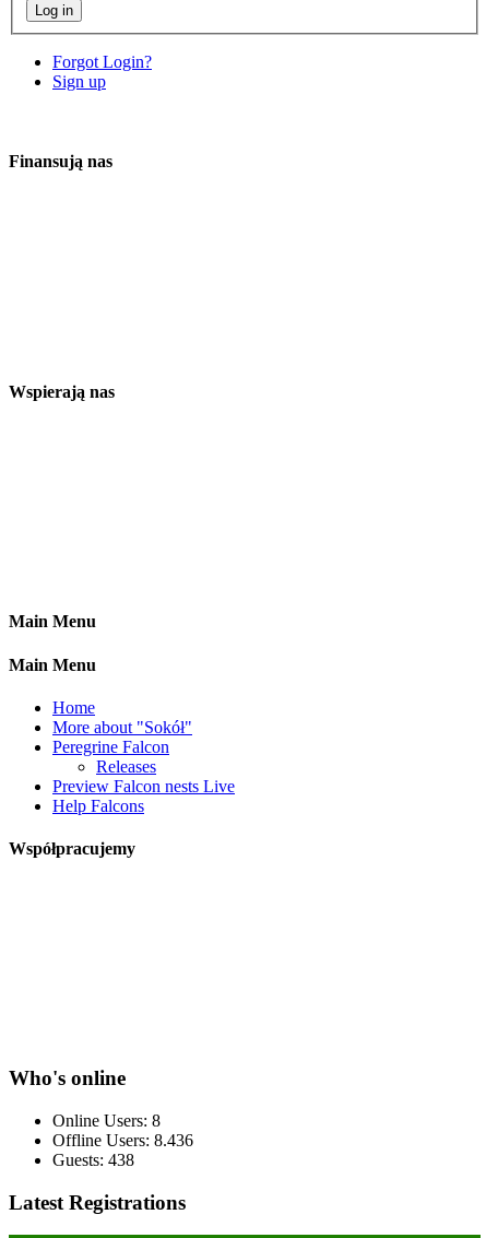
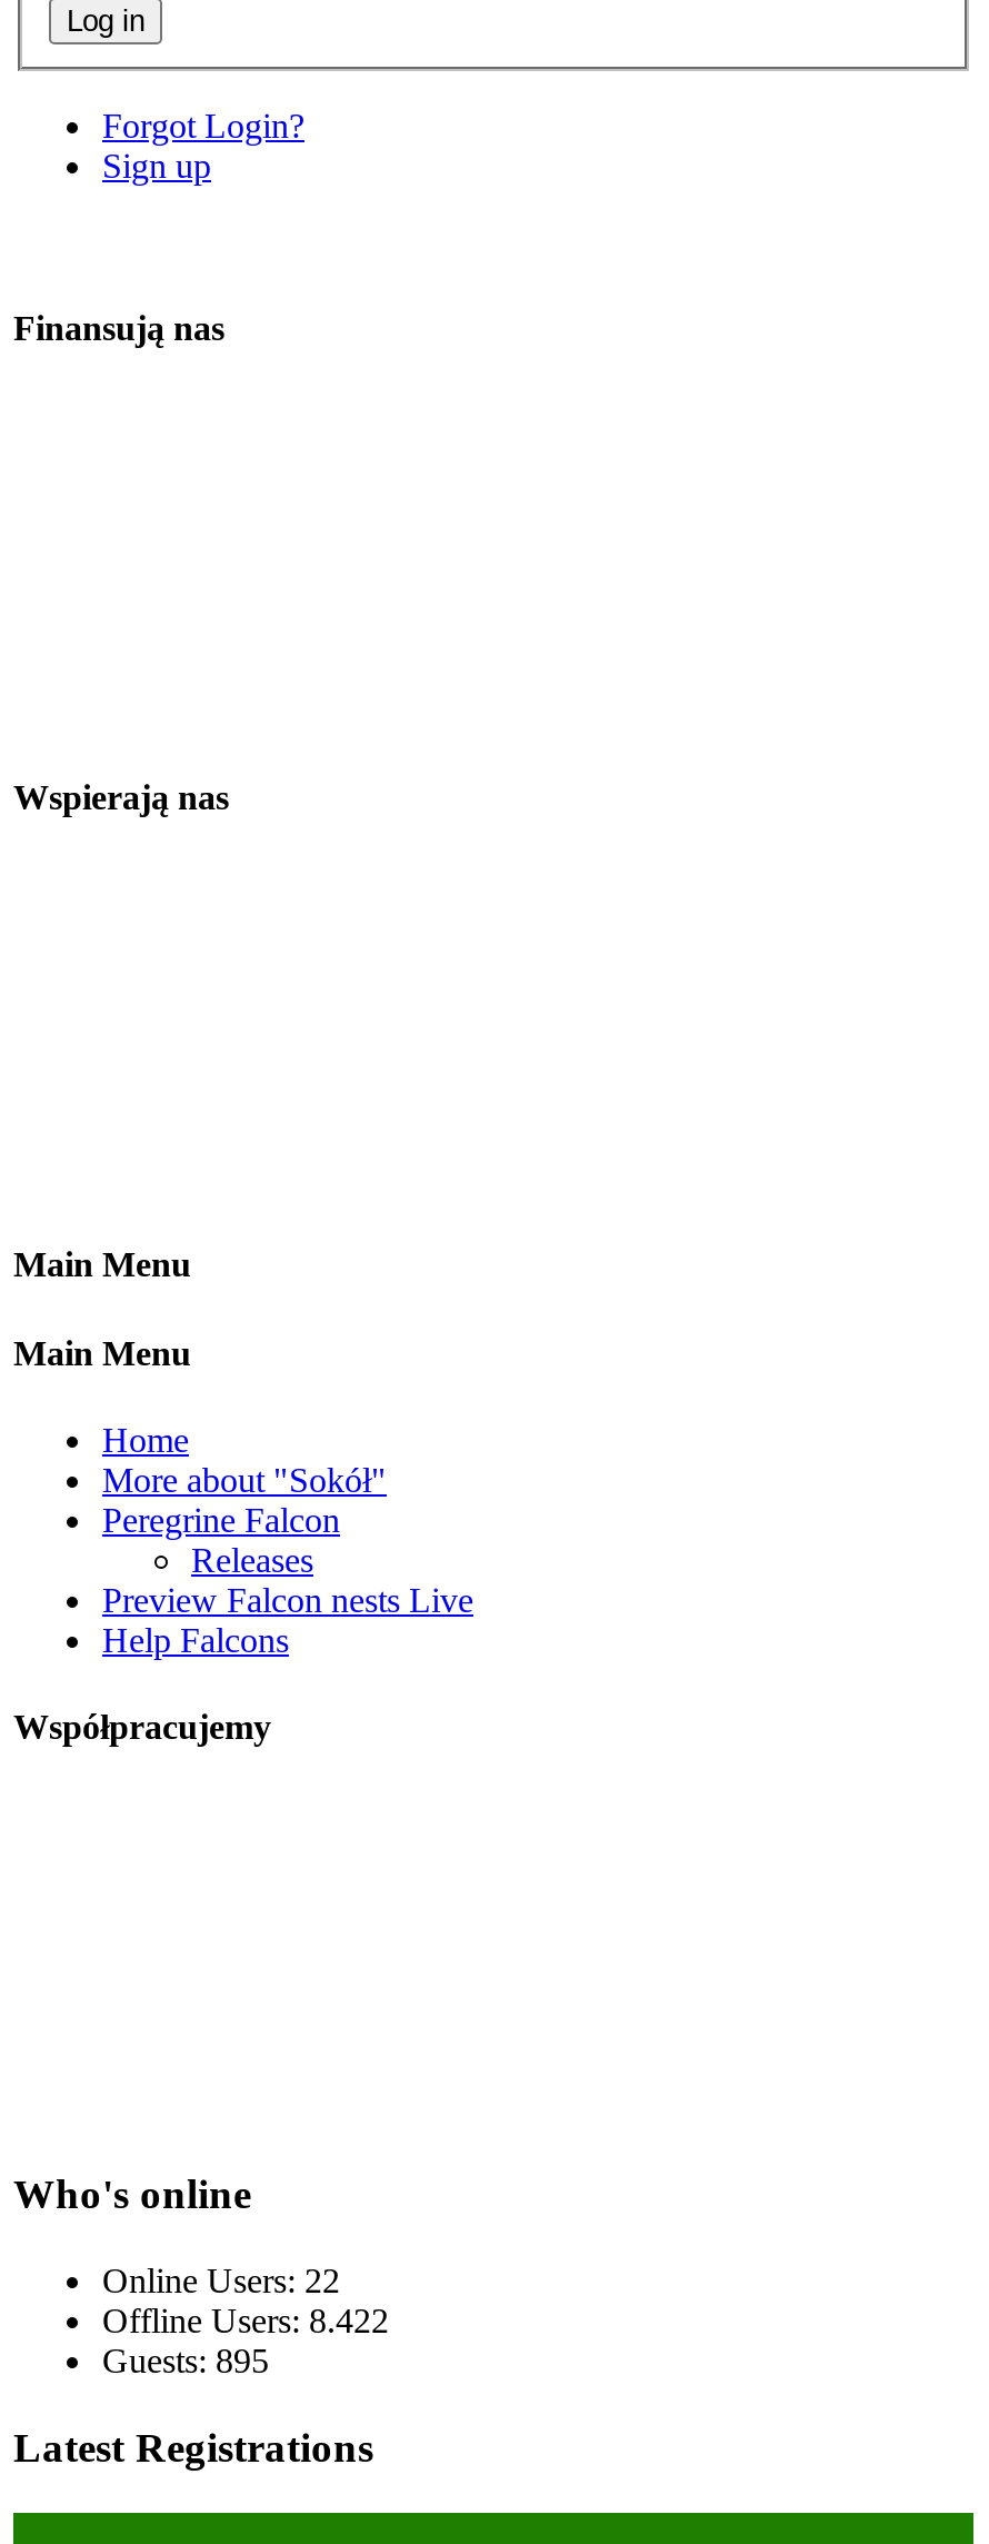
[52,1111,161,1130] Online Users: 8 -> [102,2262,340,2299] Online Users: 22
[52,1131,193,1149] Offline Users: 8.436 -> [102,2302,389,2339] Offline Users: 8.422
[52,1151,134,1169] Guests: 438 -> [102,2342,269,2379] Guests: 895

